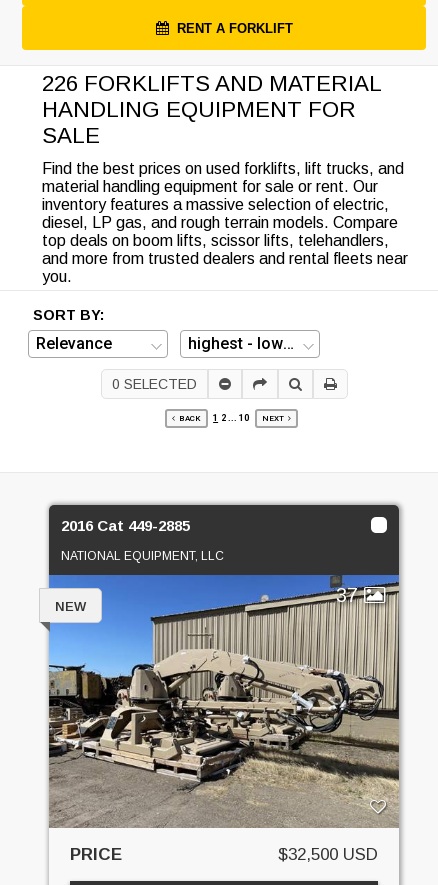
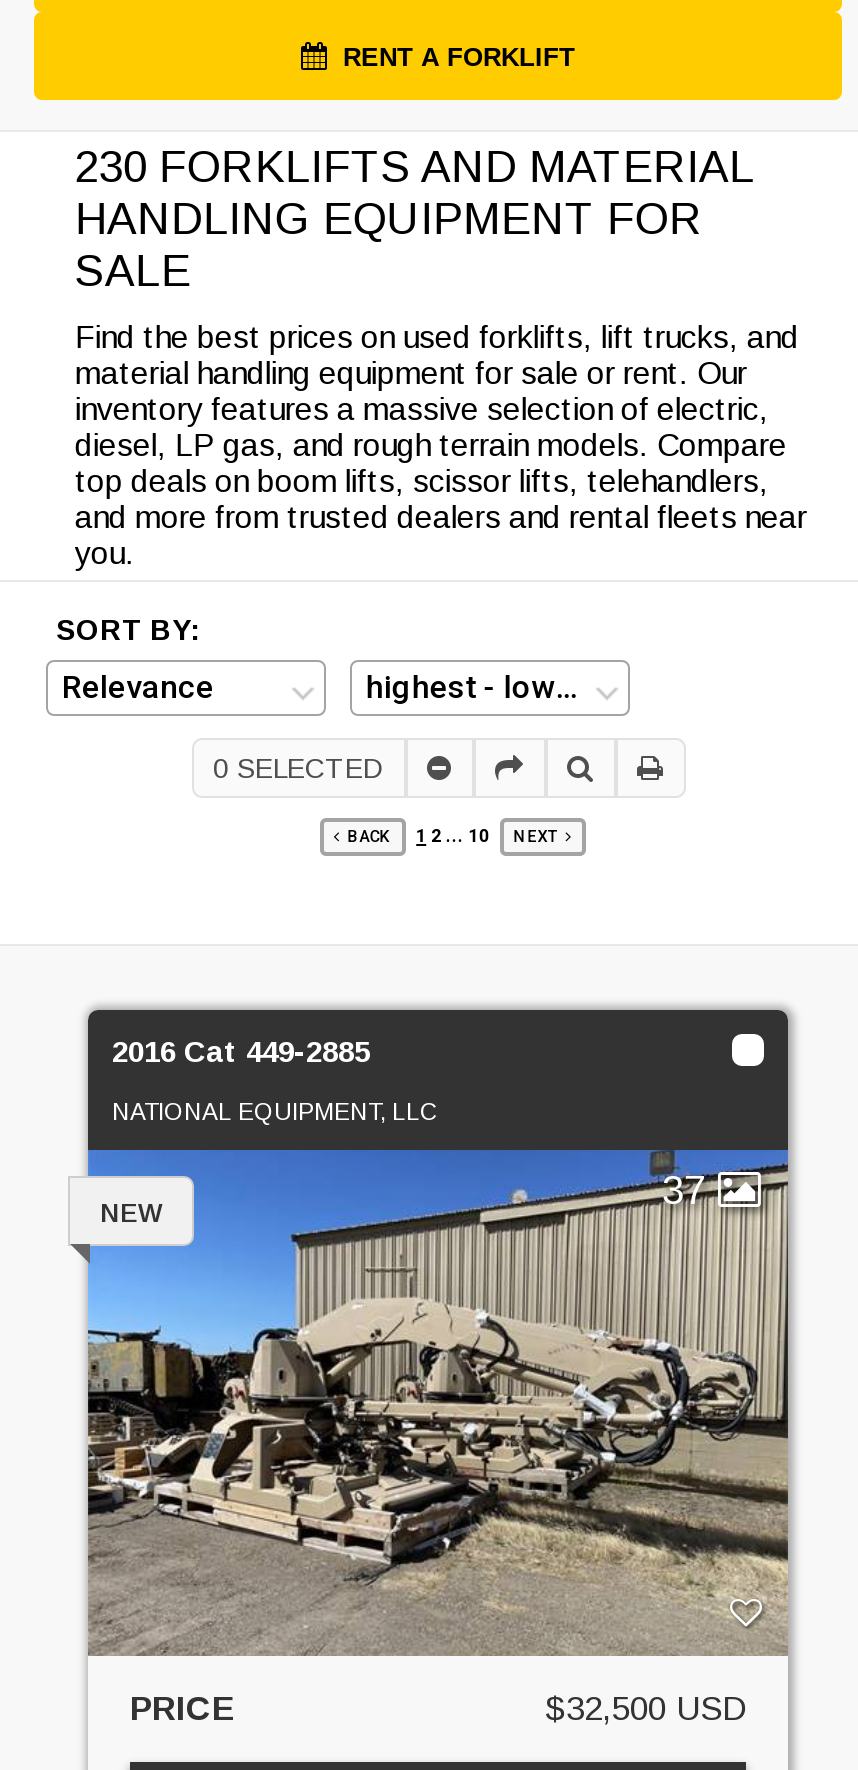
[42,71,381,96] 226 FORKLIFTS AND MATERIAL -> [75,141,753,191] 230 FORKLIFTS AND MATERIAL

